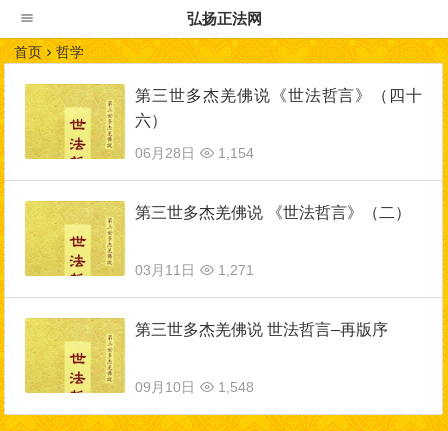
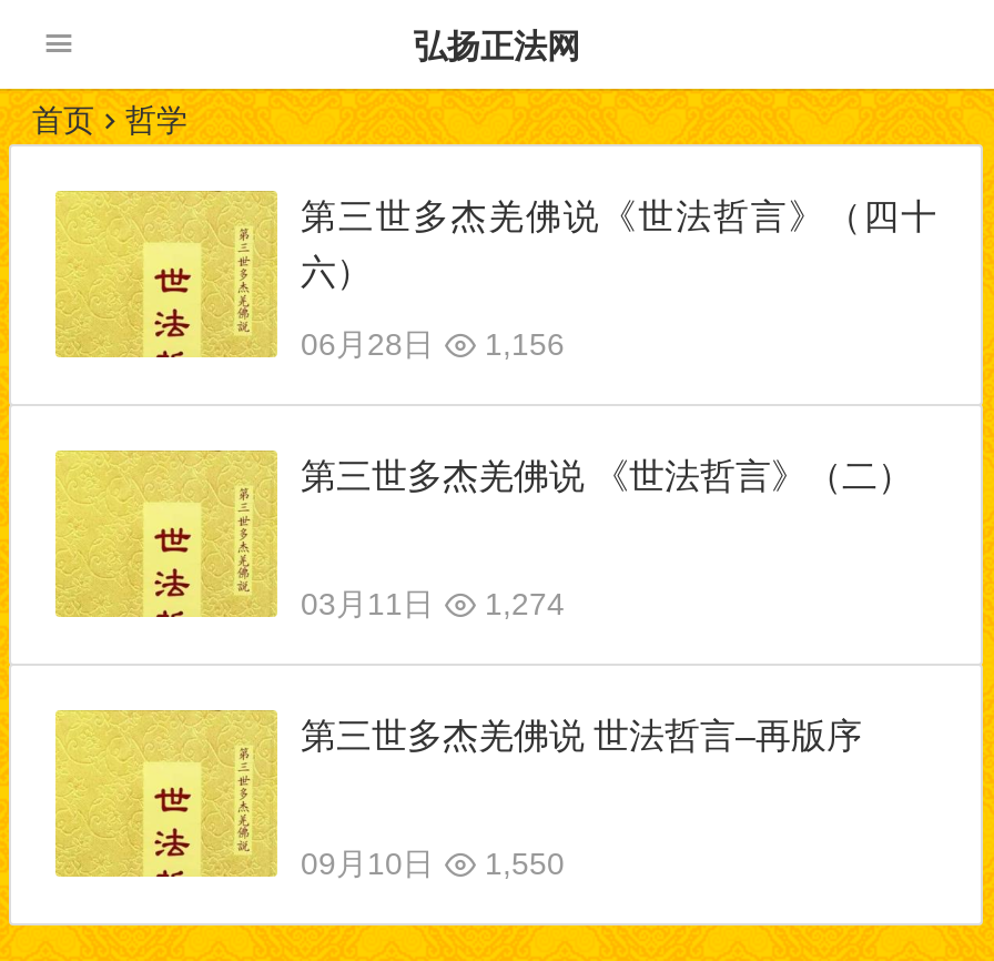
[135,145,254,161] 06月28日 1,154 -> [301,326,565,362] 06月28日 1,156
[135,262,254,278] 03月11日 1,271 -> [301,586,565,621] 03月11日 1,274
[135,379,254,395] 09月10日 1,548 -> [301,846,565,881] 09月10日 1,550

